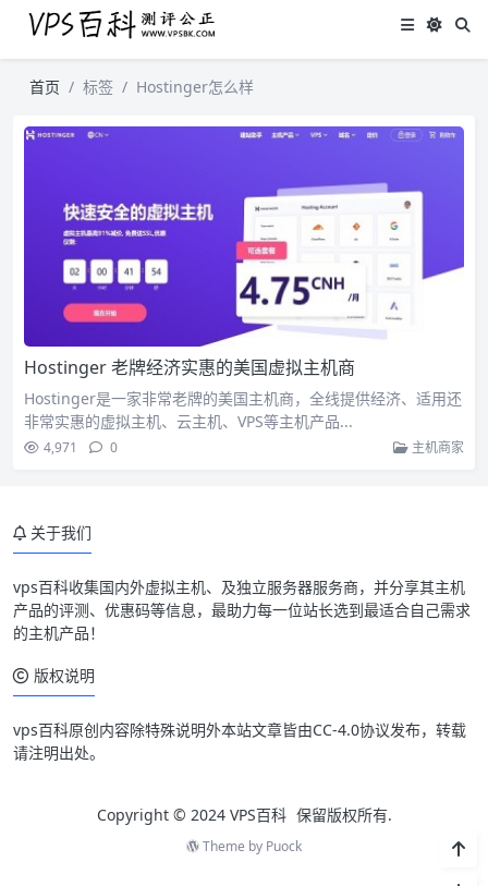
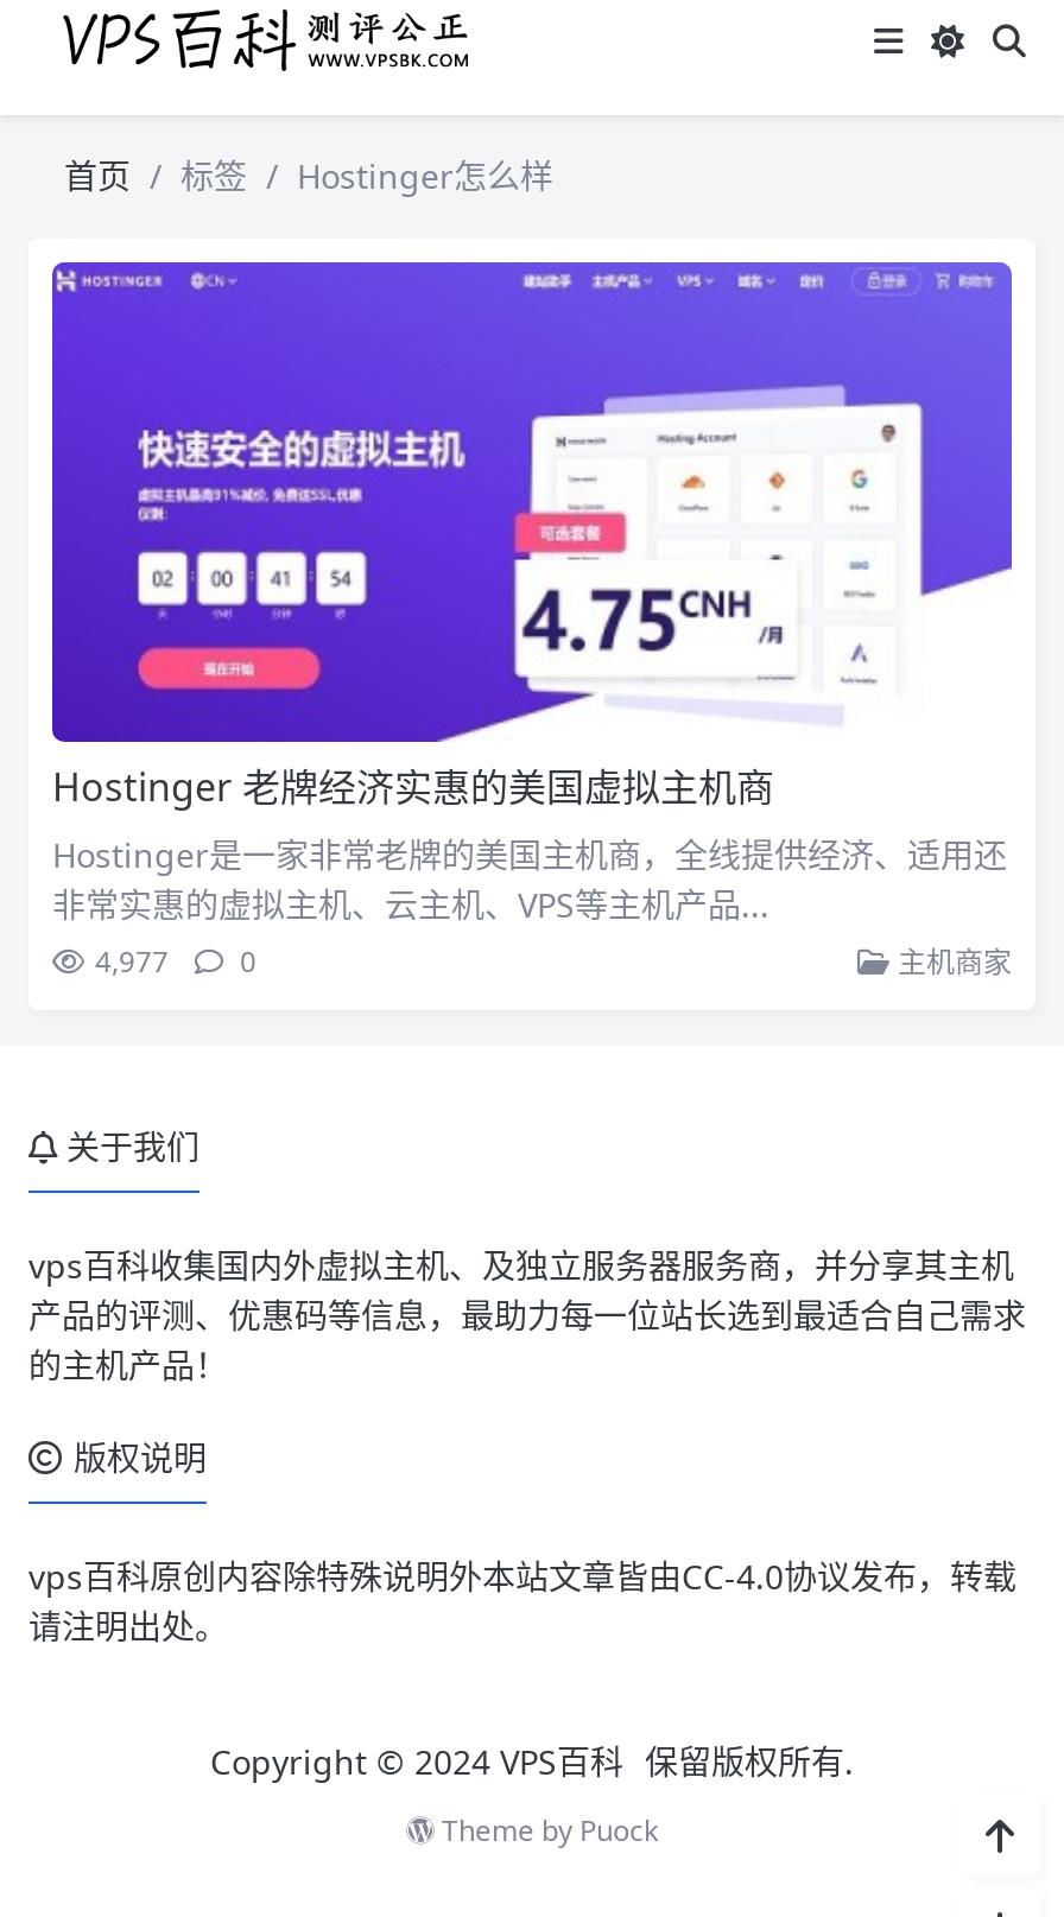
[44,438,118,457] 4,971 0 -> [95,941,256,982] 4,977 0

